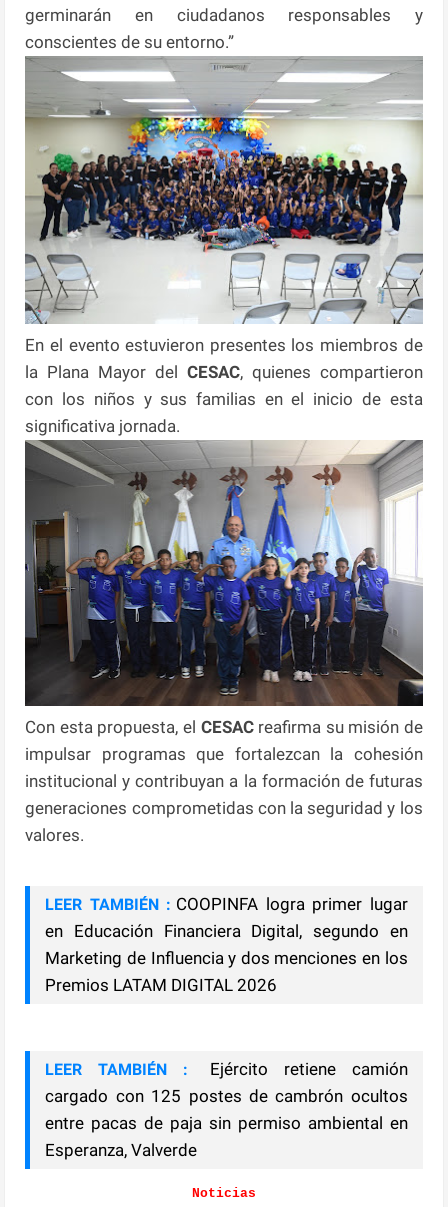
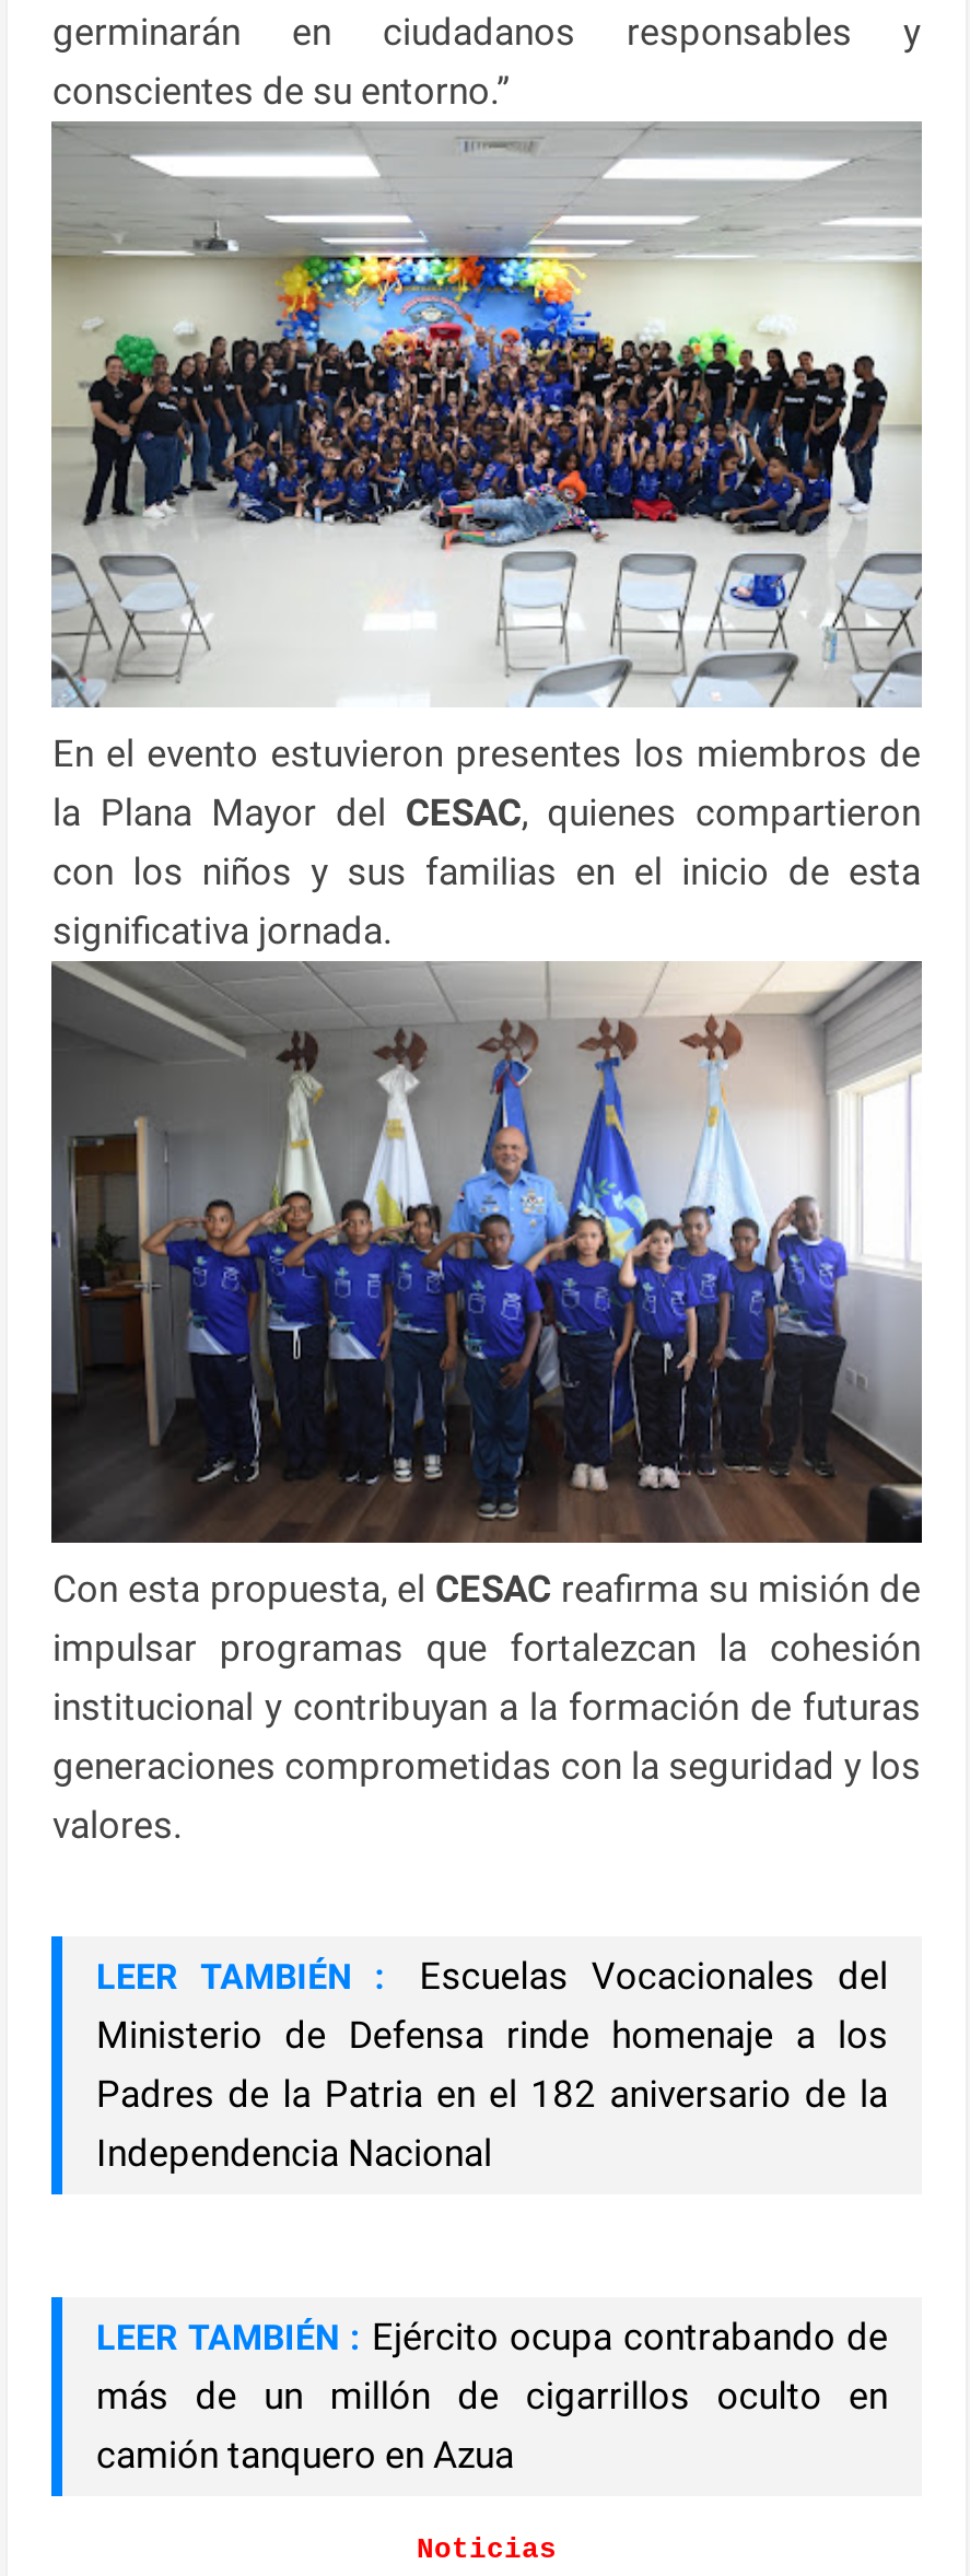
[45,894,407,995] LEER TAMBIÉN : COOPINFA logra primer lugar | en Educación Financiera Digital, segundo en | Marketing de Influencia y dos menciones en los | Premios LATAM DIGITAL 2026 -> [96,1954,888,2175] LEER TAMBIÉN : Escuelas Vocacionales del | Ministerio de Defensa rinde homenaje a los | Padres de la Patria en el 182 aniversario de la | Independencia Nacional
[45,1059,407,1160] LEER TAMBIÉN : Ejército retiene camión | cargado con 125 postes de cambrón ocultos | entre pacas de paja sin permiso ambiental en | Esperanza, Valverde -> [96,2314,888,2476] LEER TAMBIÉN : Ejército ocupa contrabando de | más de un millón de cigarrillos oculto en | camión tanquero en Azua

